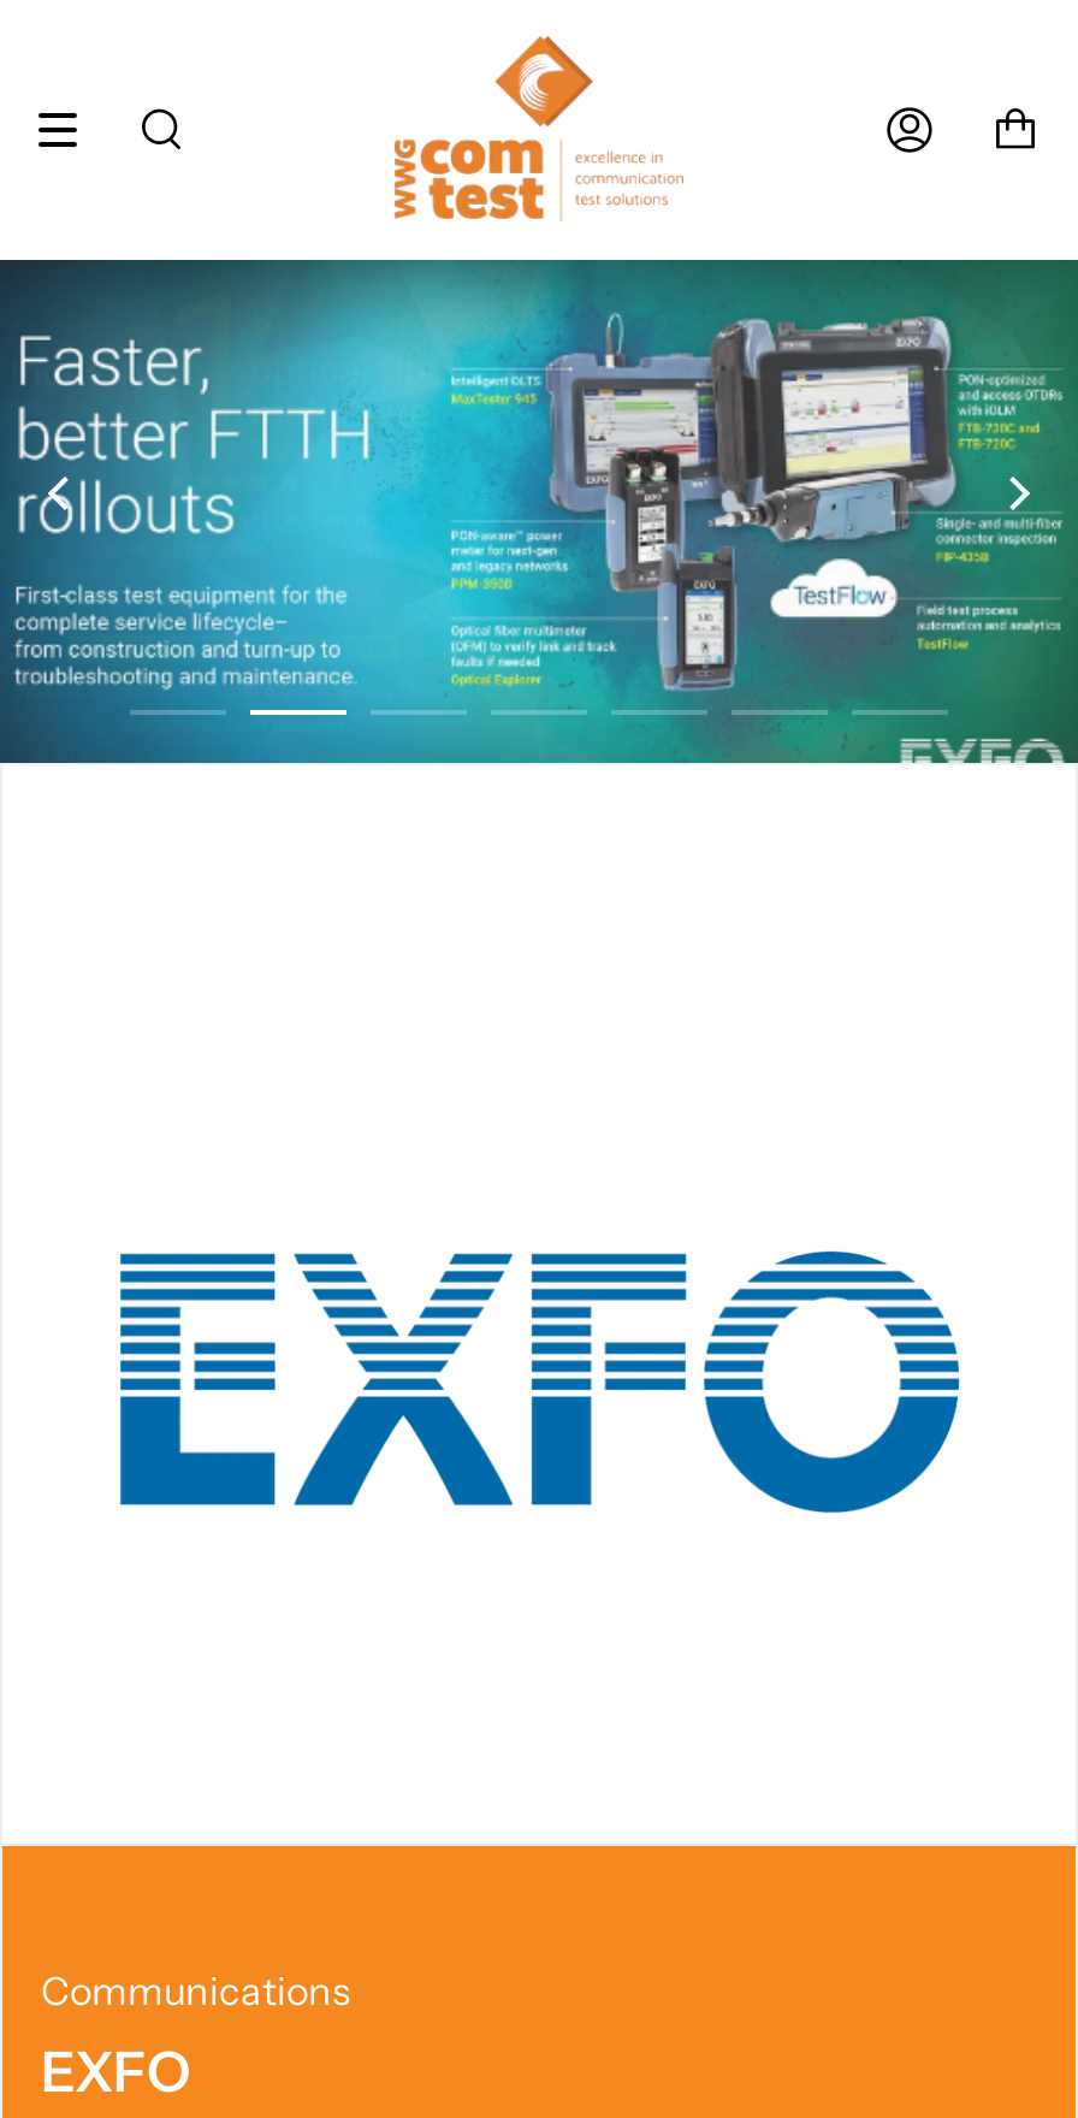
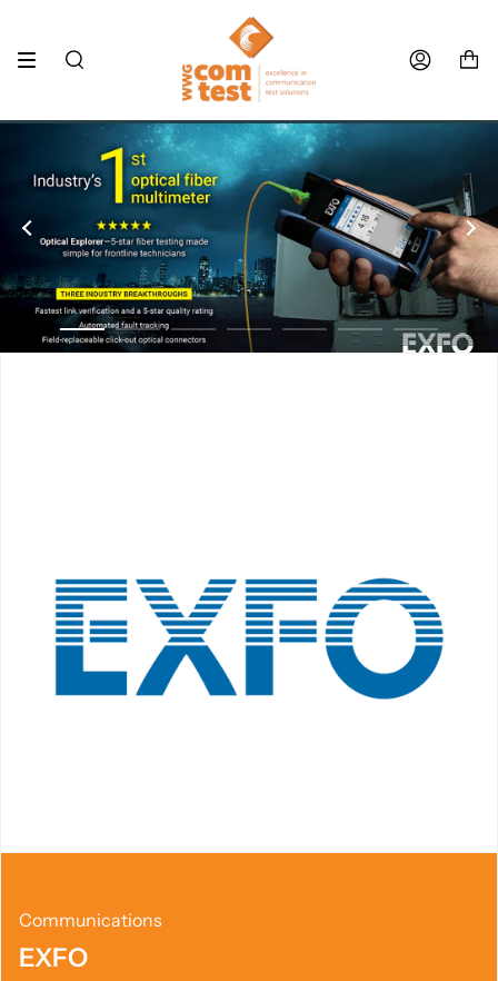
[7,260,1071,765] [image] -> [3,120,495,354] [image]

